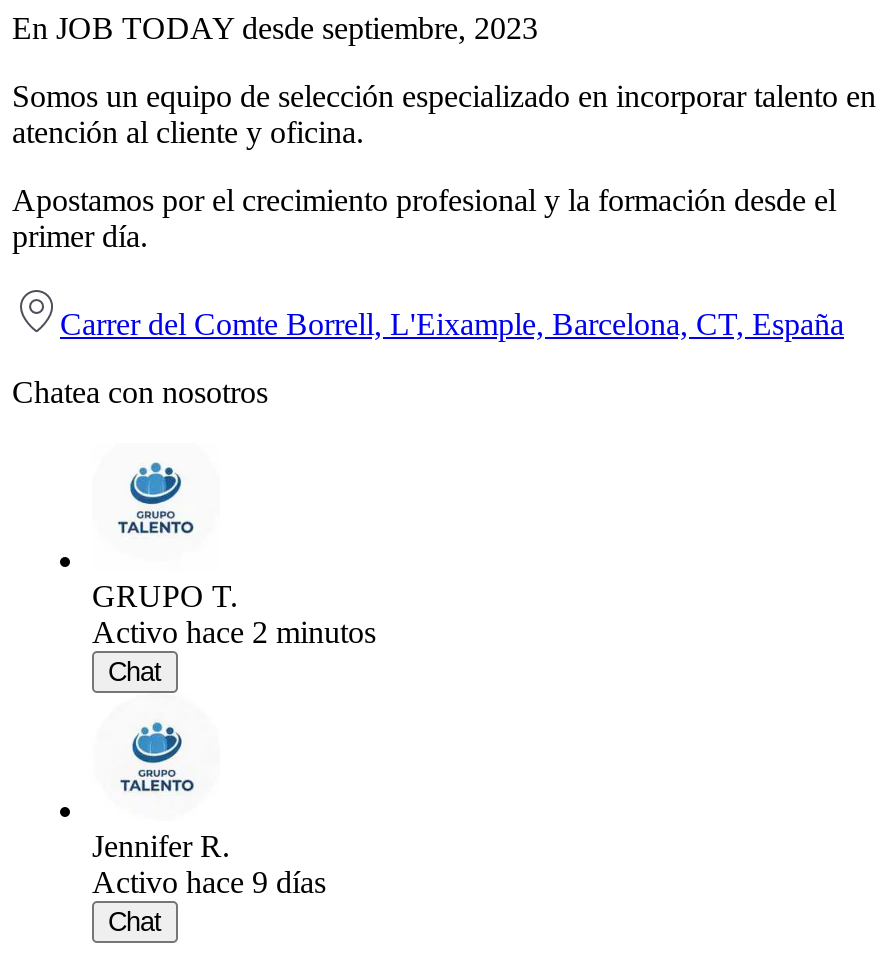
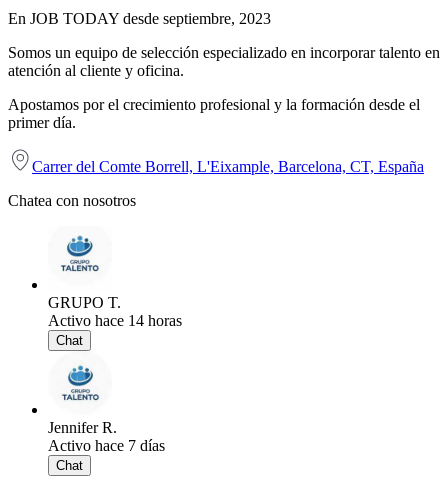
[92,615,376,649] Activo hace 2 minutos -> [48,312,182,329] Activo hace 14 horas
[92,865,326,899] Activo hace 9 días -> [48,437,165,454] Activo hace 7 días

